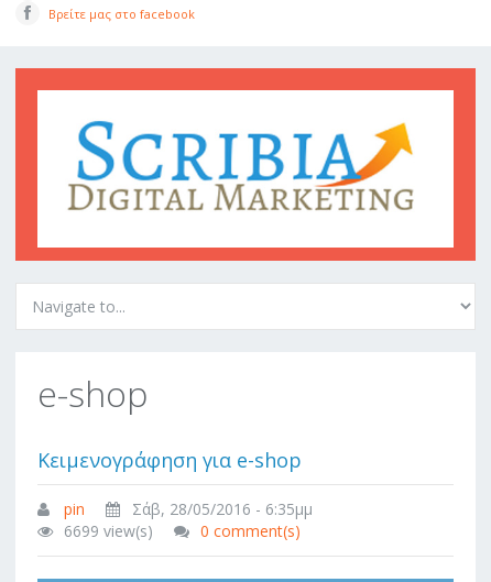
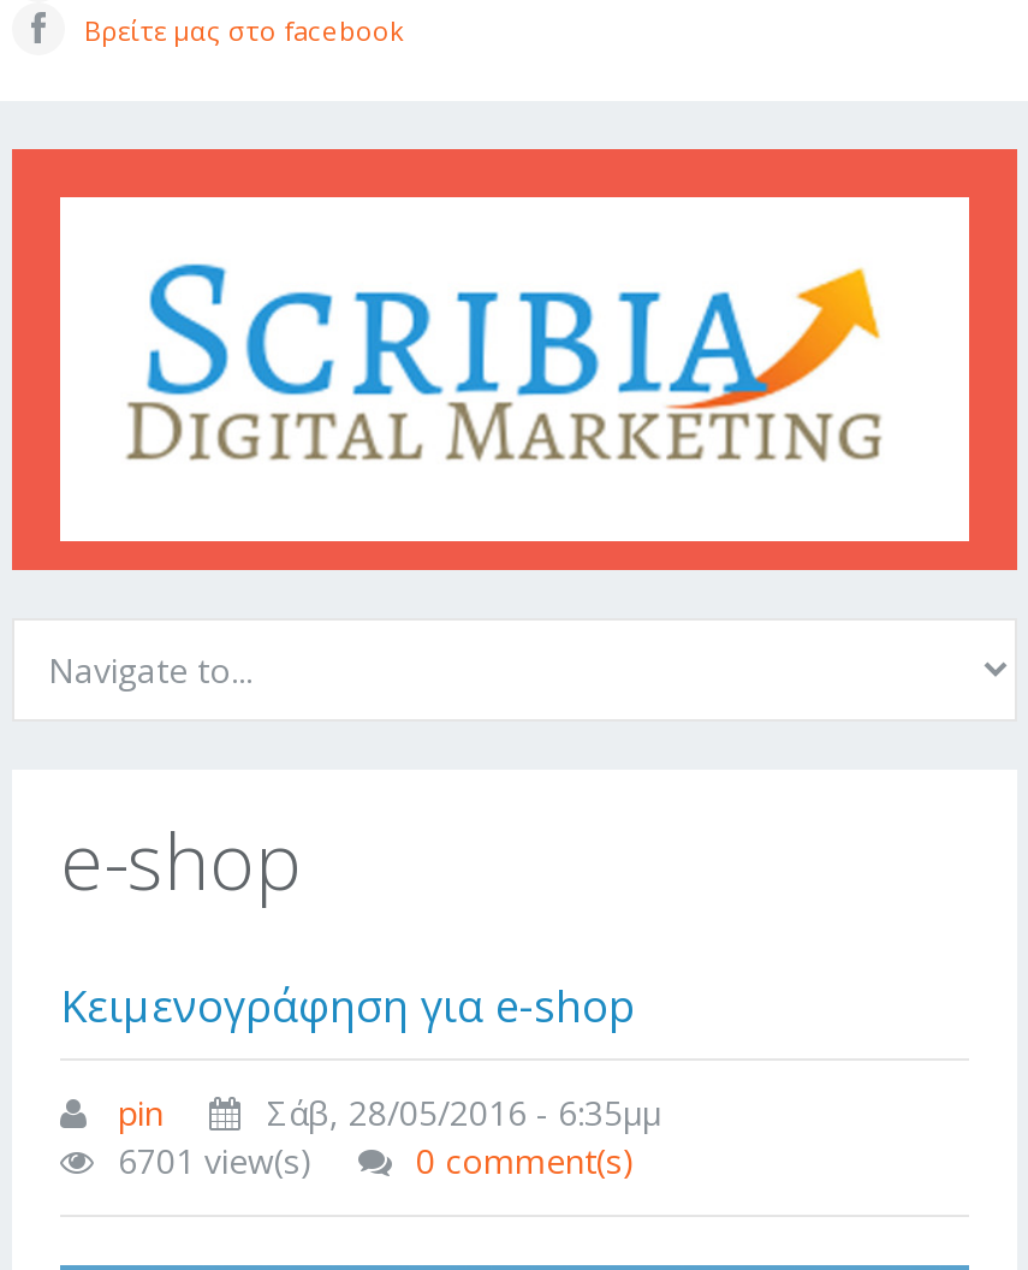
[59,520,153,541] 6699 view(s) -> [108,1138,313,1183] 6701 view(s)

